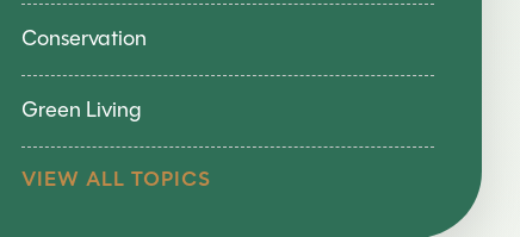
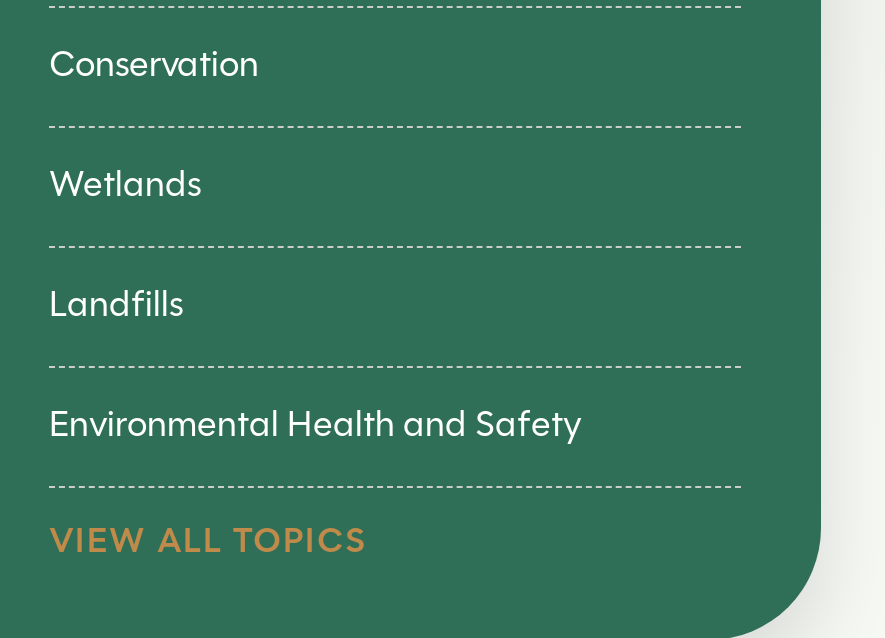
[21,94,142,125] Green Living -> [49,157,581,449] Wetlands | Landfills | Environmental Health and Safety

